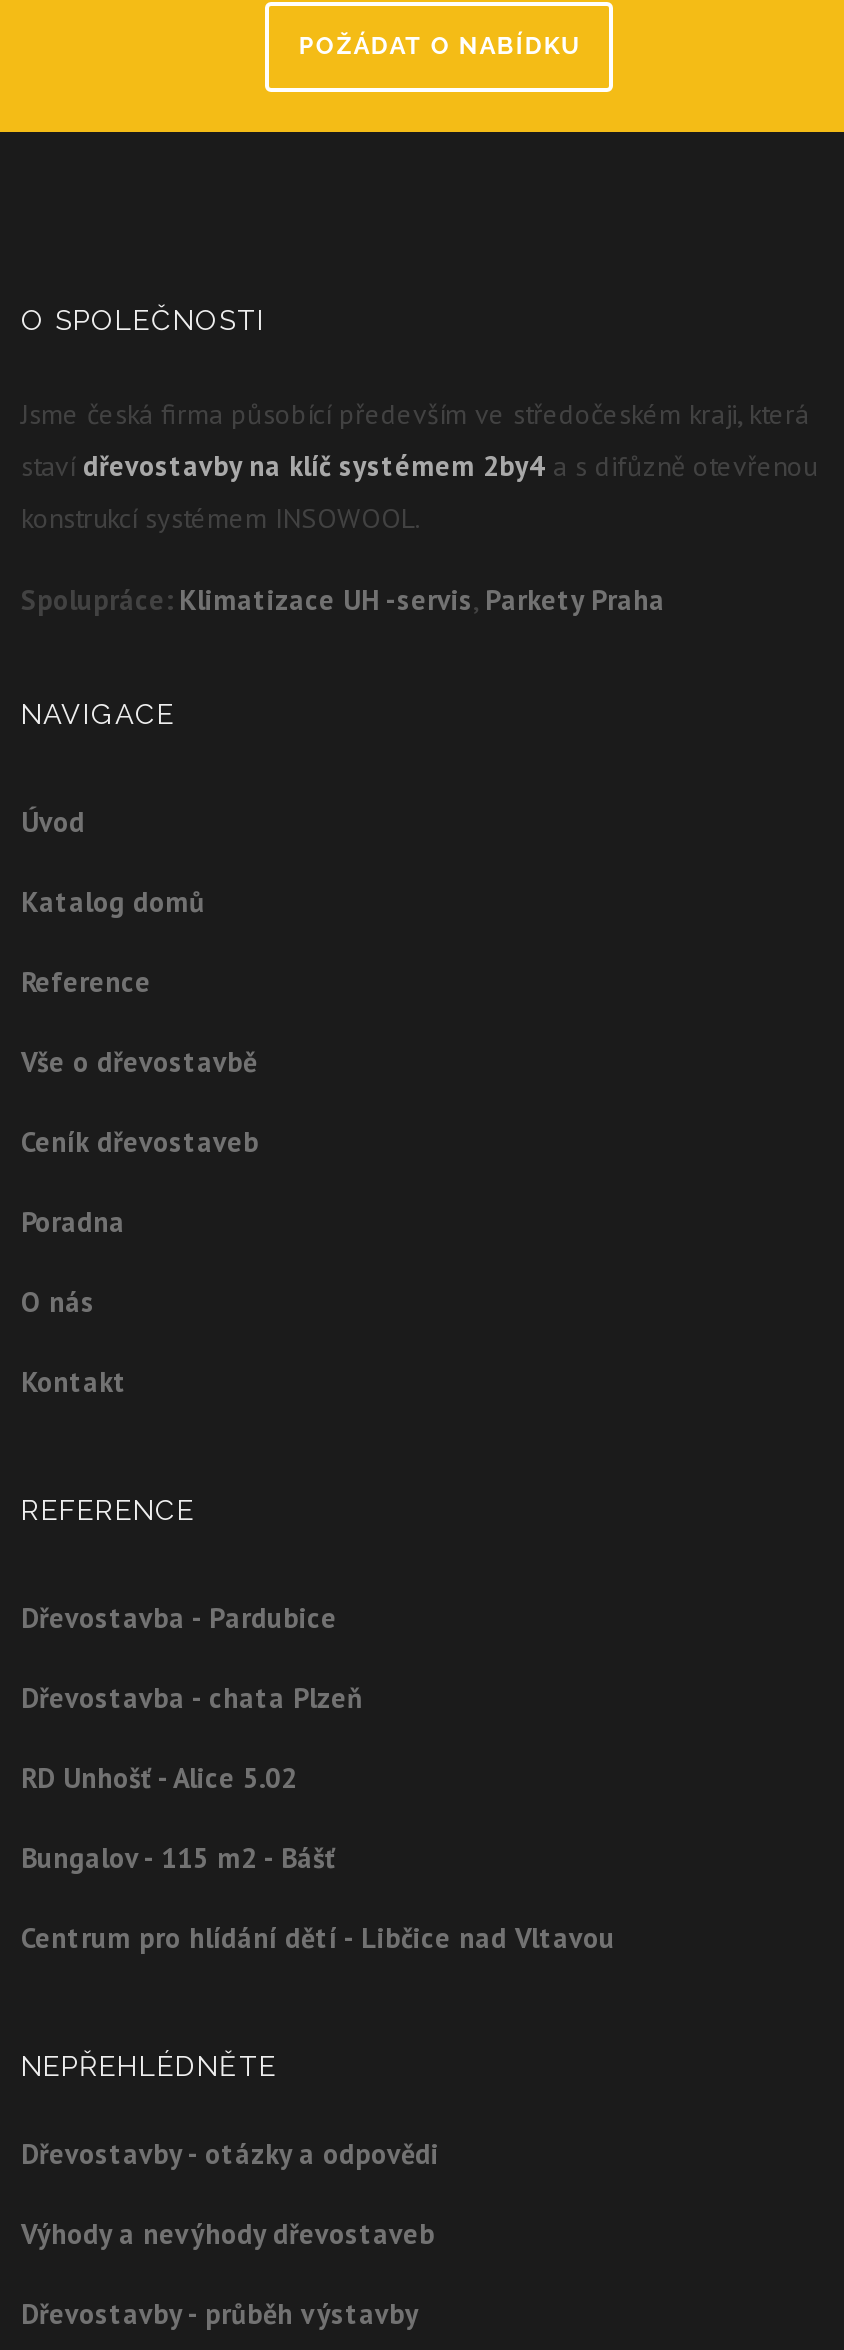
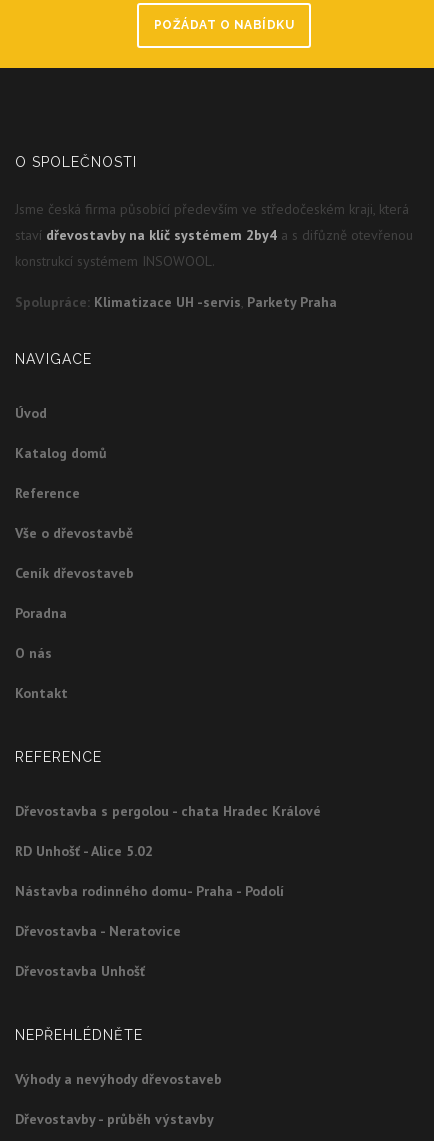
[21,1600,363,1716] Dřevostavba - Pardubice | Dřevostavba - chata Plzeň -> [15,802,321,820] Dřevostavba s pergolou - chata Hradec Králové
[21,1840,615,1956] Bungalov - 115 m2 - Bášť | Centrum pro hlídání dětí - Libčice nad Vltavou -> [15,882,284,980] Nástavba rodinného domu- Praha - Podolí | Dřevostavba - Neratovice | Dřevostavba Unhošť
[21,2136,439,2172] Dřevostavby - otázky a odpovědi -> none

